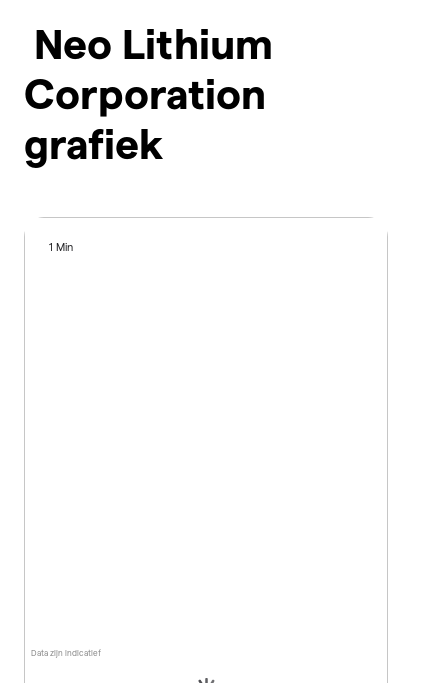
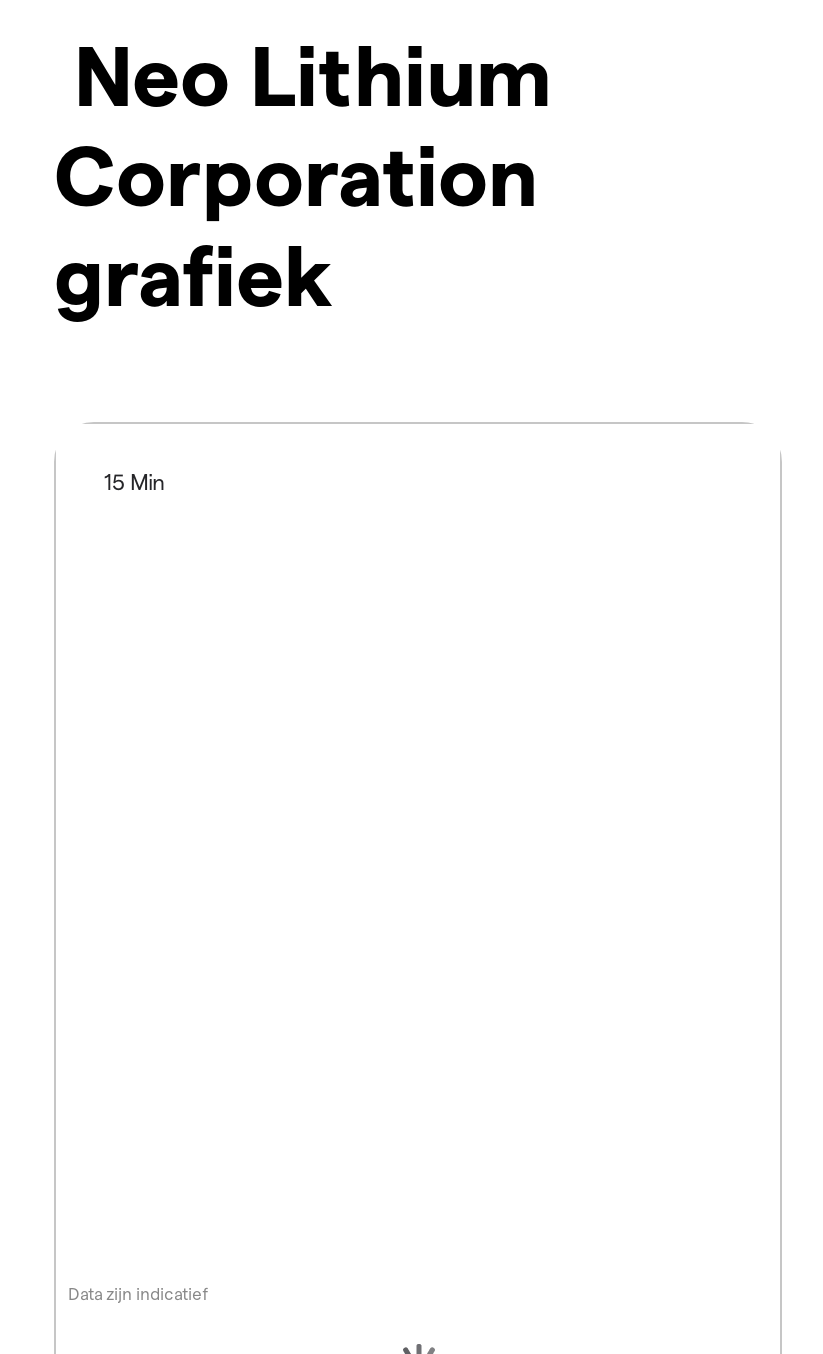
[49,240,73,253] 1 Min -> [104,469,164,495] 15 Min

